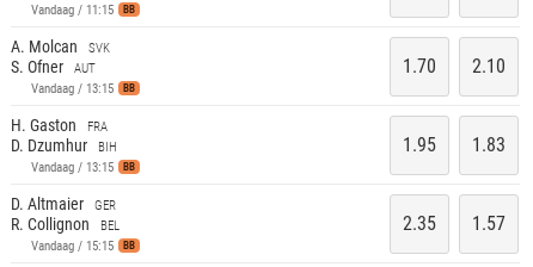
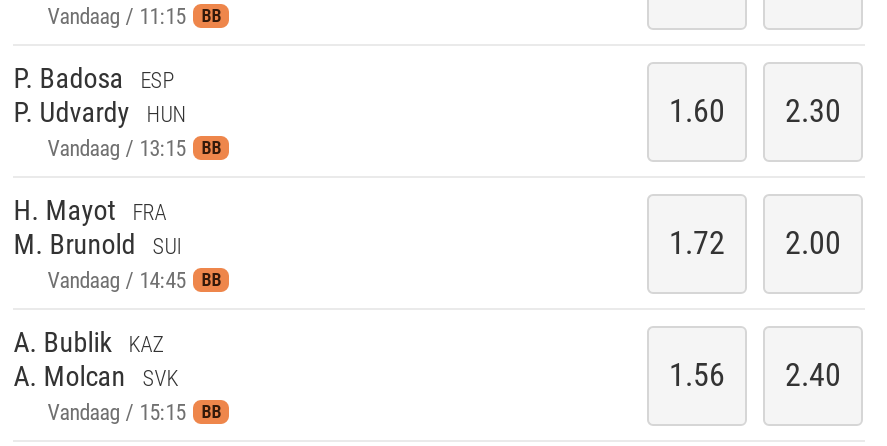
[11,37,110,76] A. Molcan SVK | S. Ofner AUT -> [13,62,186,128] P. Badosa ESP | P. Udvardy HUN
[403,55,506,77] 1.70 | 2.10 -> [669,92,841,130] 1.60 | 2.30
[11,116,117,176] H. Gaston FRA | D. Dzumhur BIH | Vandaag / 13:15 -> [13,194,185,295] H. Mayot FRA | M. Brunold SUI | Vandaag / 14:45
[403,133,506,156] 1.95 | 1.83 -> [669,224,841,262] 1.72 | 2.00
[11,194,119,234] D. Altmaier GER | R. Collignon BEL -> [13,326,178,392] A. Bublik KAZ | A. Molcan SVK
[403,212,506,235] 2.35 | 1.57 -> [669,356,841,394] 1.56 | 2.40

